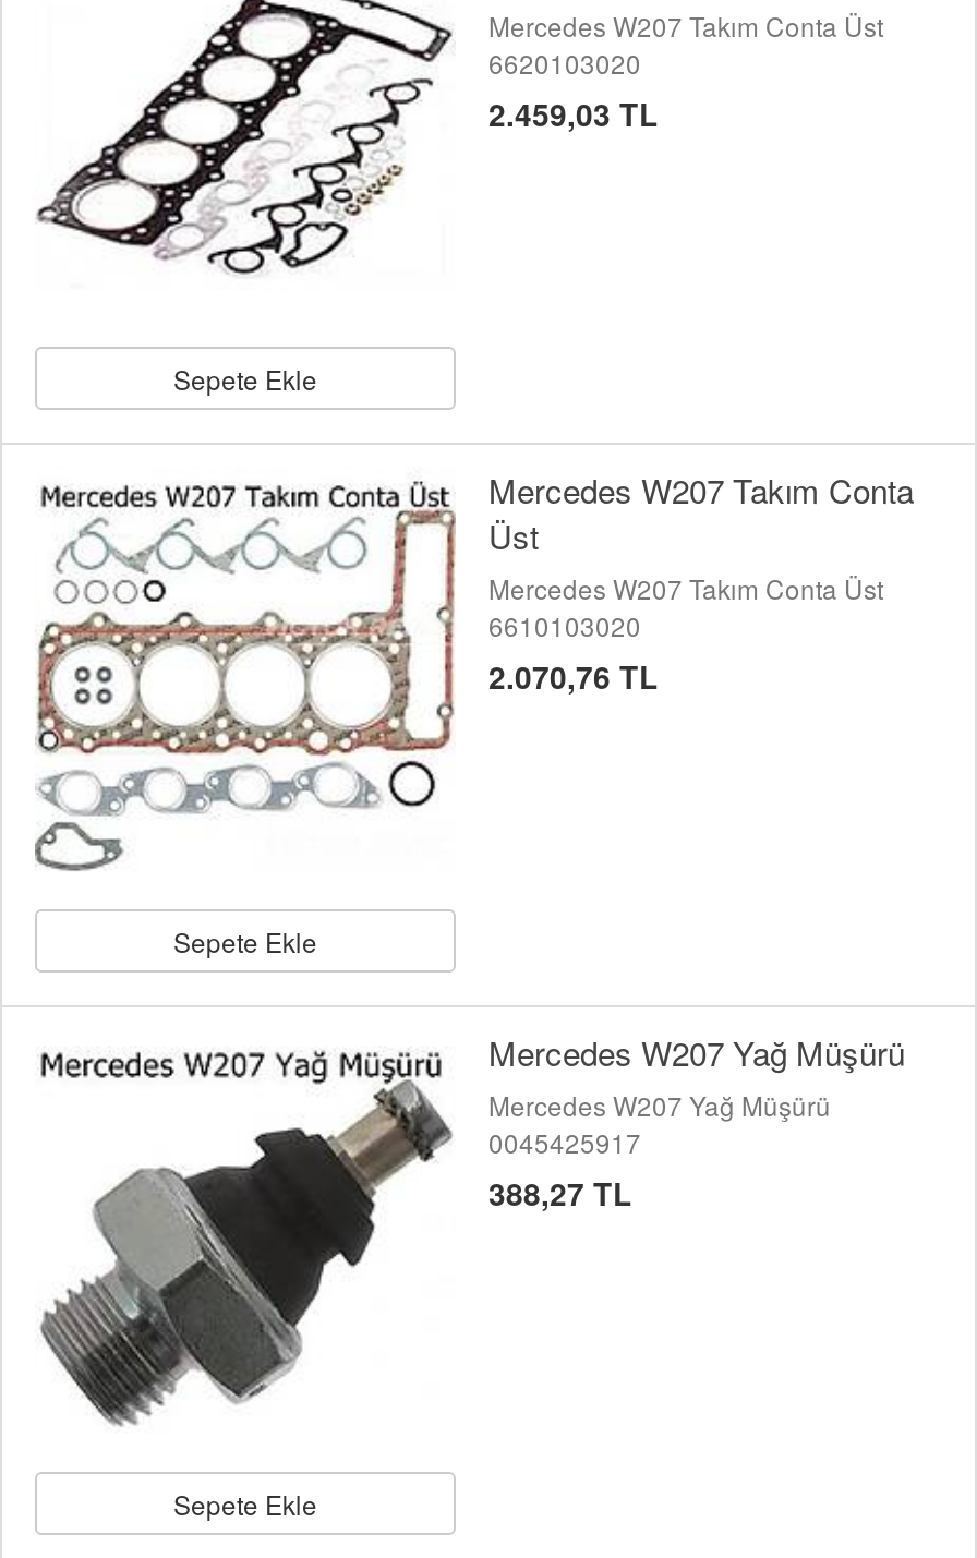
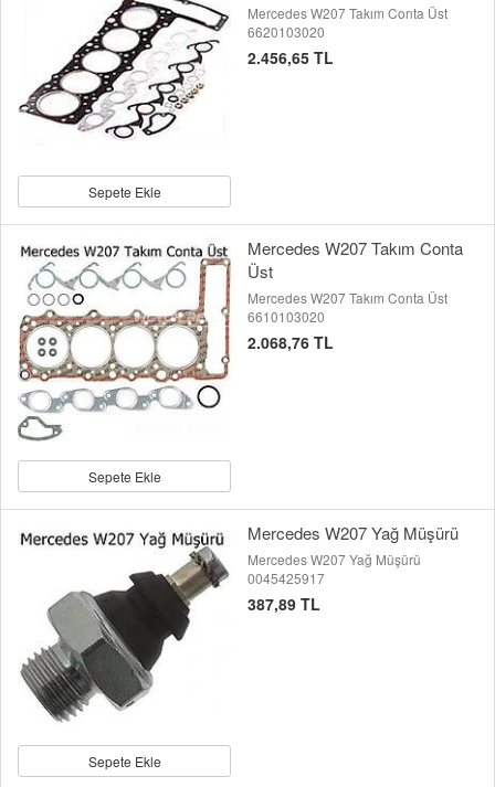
[489,92,659,136] 2.459,03 TL -> [247,47,334,69] 2.456,65 TL
[489,655,659,698] 2.070,76 TL -> [247,331,334,354] 2.068,76 TL
[489,1172,632,1215] 388,27 TL -> [247,593,320,615] 387,89 TL

